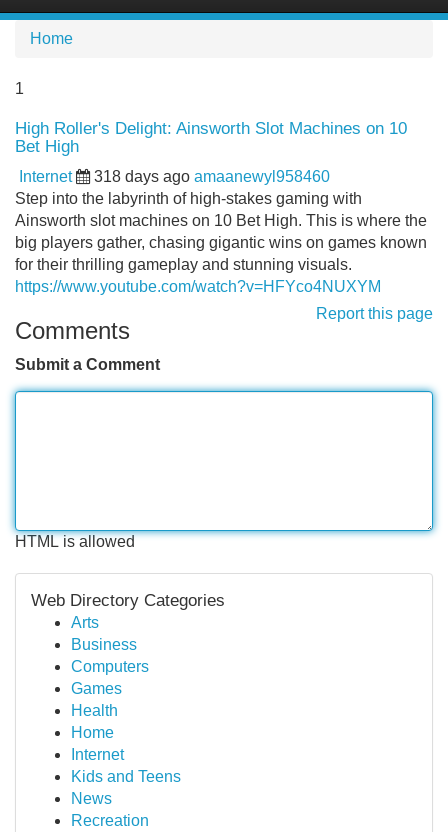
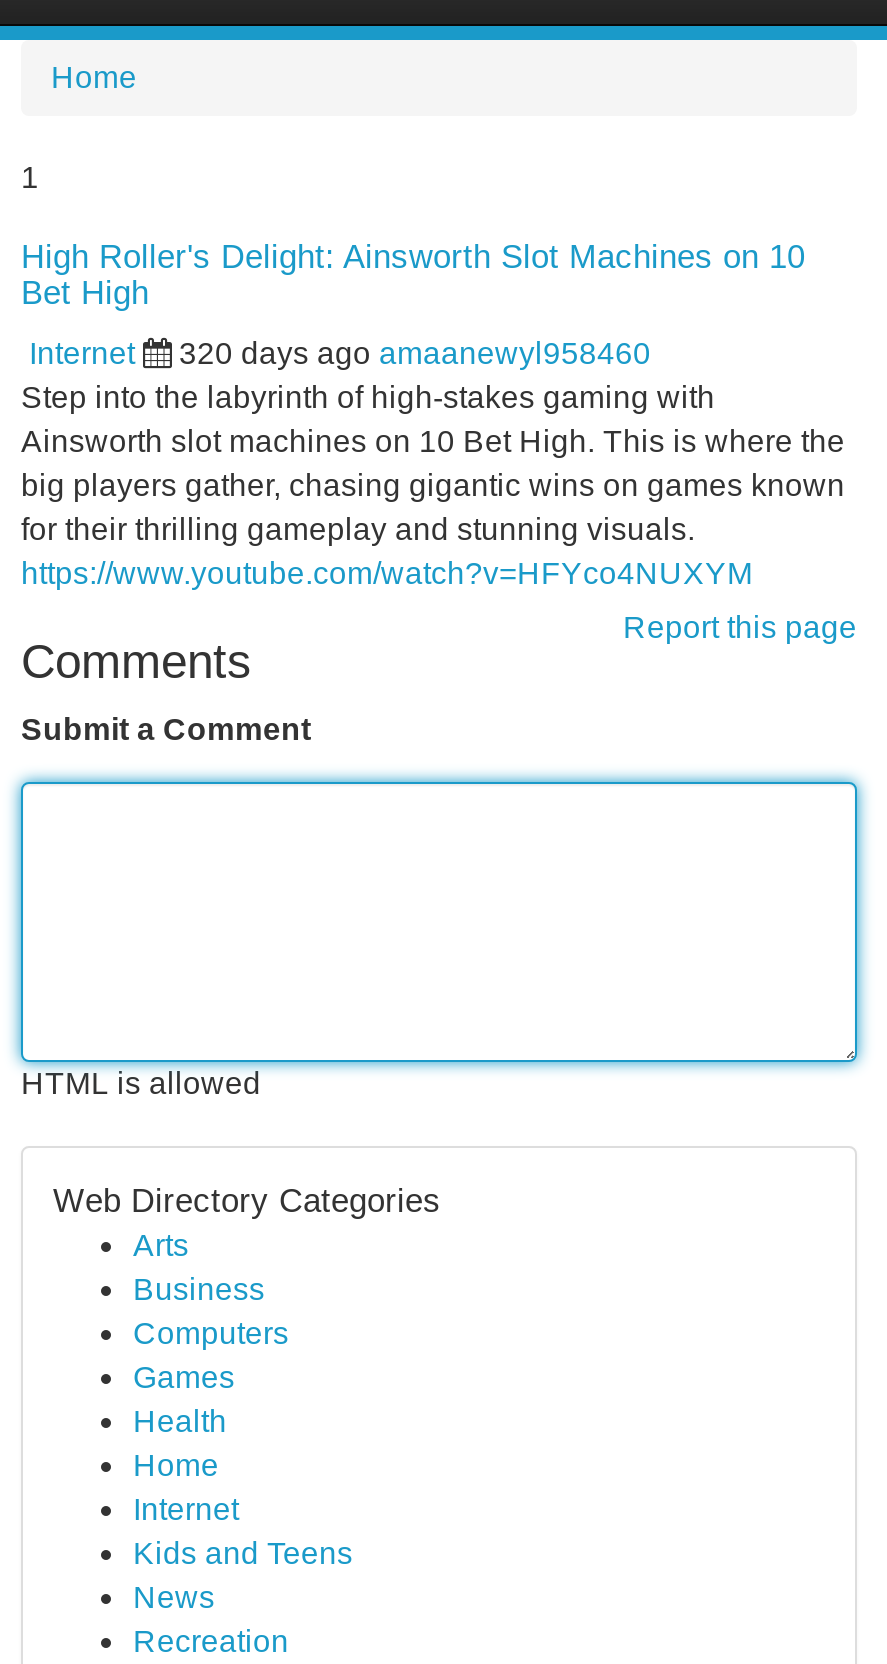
[94,168,330,185] 318 days ago amaanewyl958460 -> [179,336,651,370] 320 days ago amaanewyl958460

